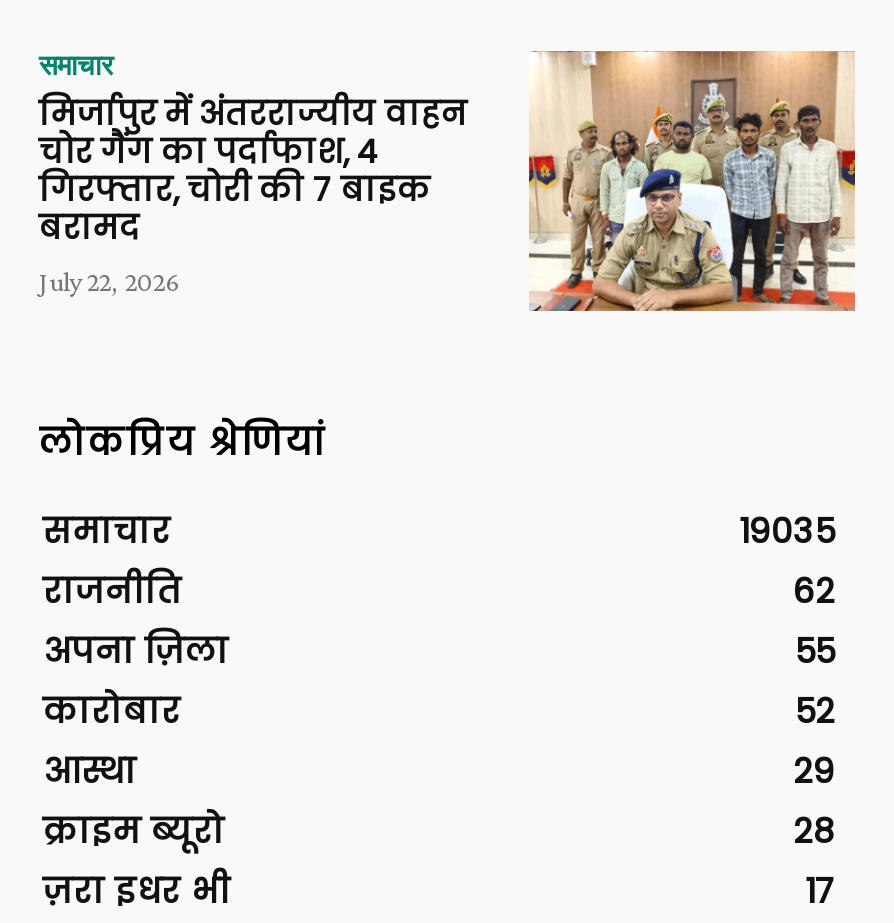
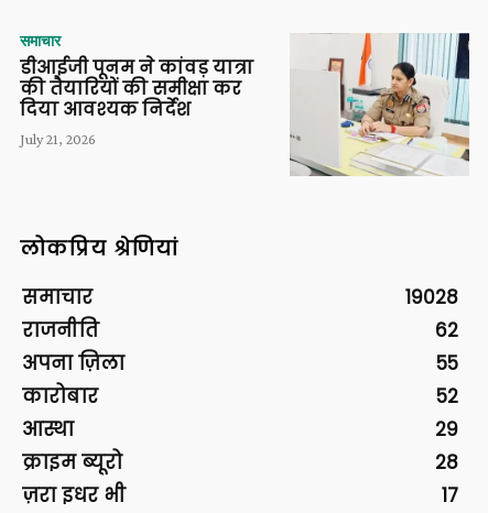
[39,49,857,313] [image] | मिर्जापुर में अंतरराज्यीय वाहन | चोर गैंग का पर्दाफाश, 4 | गिरफ्तार, चोरी की 7 बाइक | बरामद | July 22, 2026 -> [20,32,470,177] [image] | डीआईजी पूनम ने कांवड़ यात्रा | की तैयारियों की समीक्षा कर | दिया आवश्यक निर्देश | July 21, 2026
[739,507,835,555] 19035 -> [405,284,458,311] 19028

